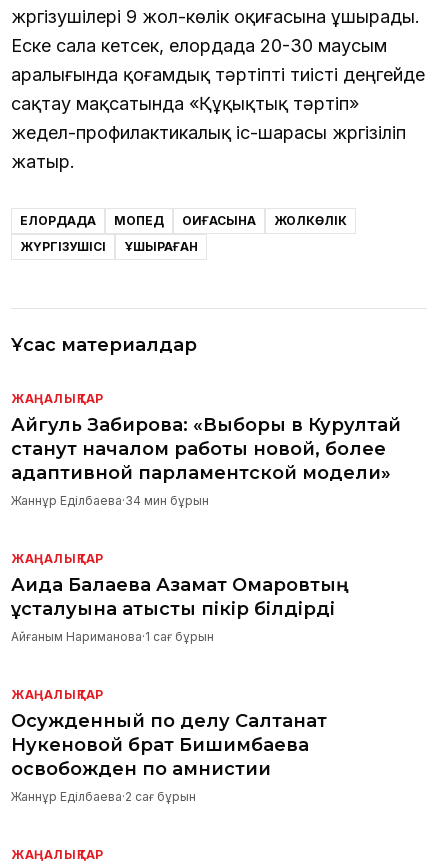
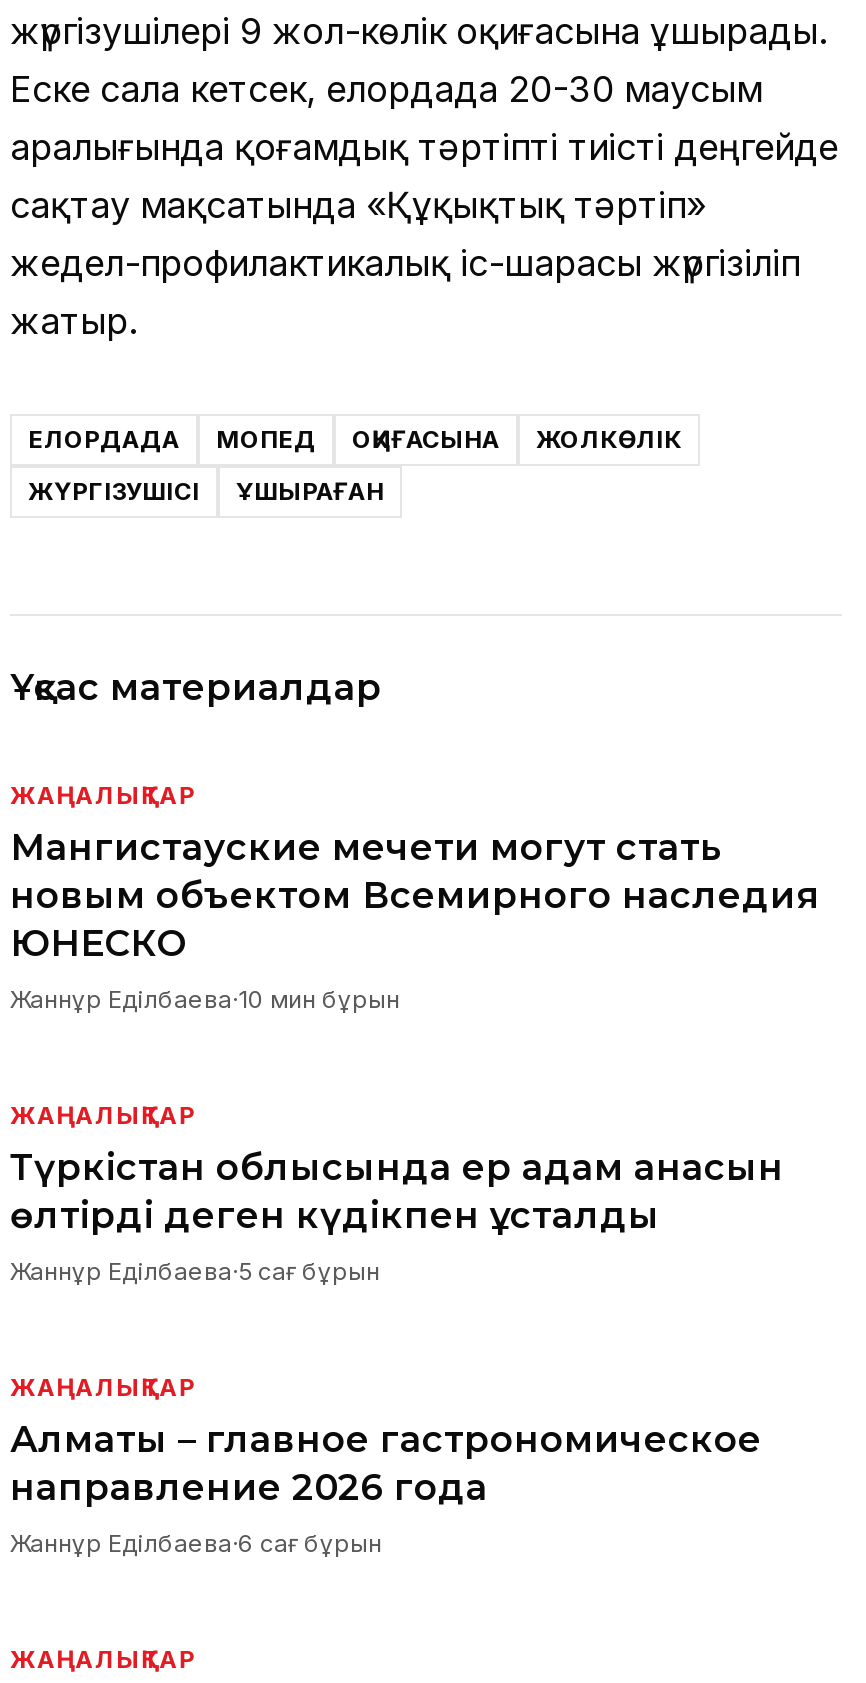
[11,414,401,508] Айгуль Забирова: «Выборы в Курултай | станут началом работы новой, более | адаптивной парламентской модели» | Жаннұр Еділбаева·34 мин бұрын -> [10,826,820,1014] Мангистауские мечети могут стать | новым объектом Всемирного наследия | ЮНЕСКО | Жаннұр Еділбаева·10 мин бұрын
[11,574,349,644] Аида Балаева Азамат Омаровтың | ұсталуына қатысты пікір білдірді | Айғаным Нариманова·1 сағ бұрын -> [10,1146,784,1286] Түркістан облысында ер адам анасын | өлтірді деген күдікпен ұсталды | Жаннұр Еділбаева·5 сағ бұрын
[11,710,327,804] Осужденный по делу Салтанат | Нукеновой брат Бишимбаева | освобожден по амнистии | Жаннұр Еділбаева·2 сағ бұрын -> [10,1418,762,1558] Алматы – главное гастрономическое | направление 2026 года | Жаннұр Еділбаева·6 сағ бұрын

